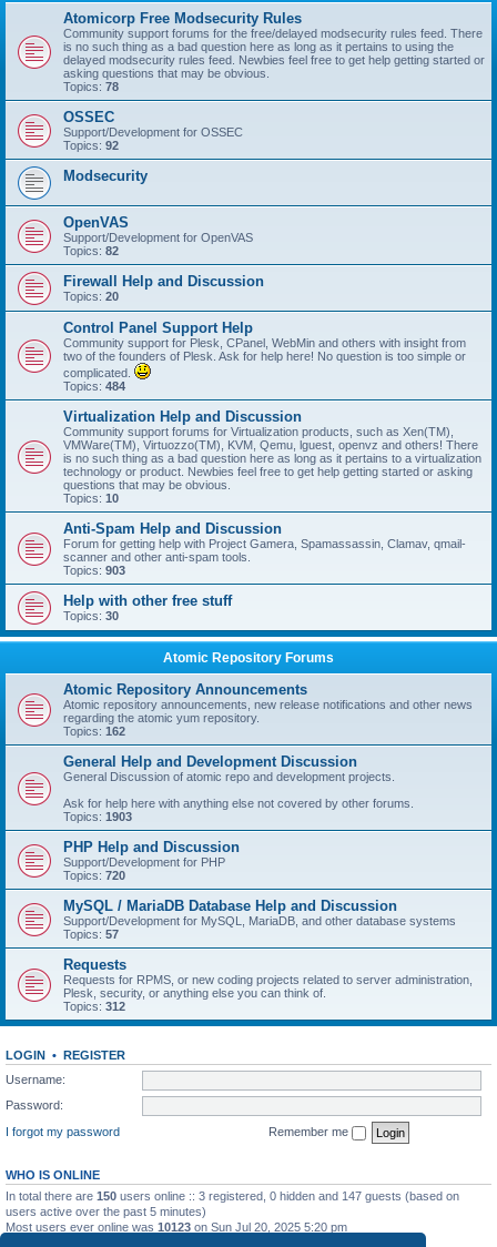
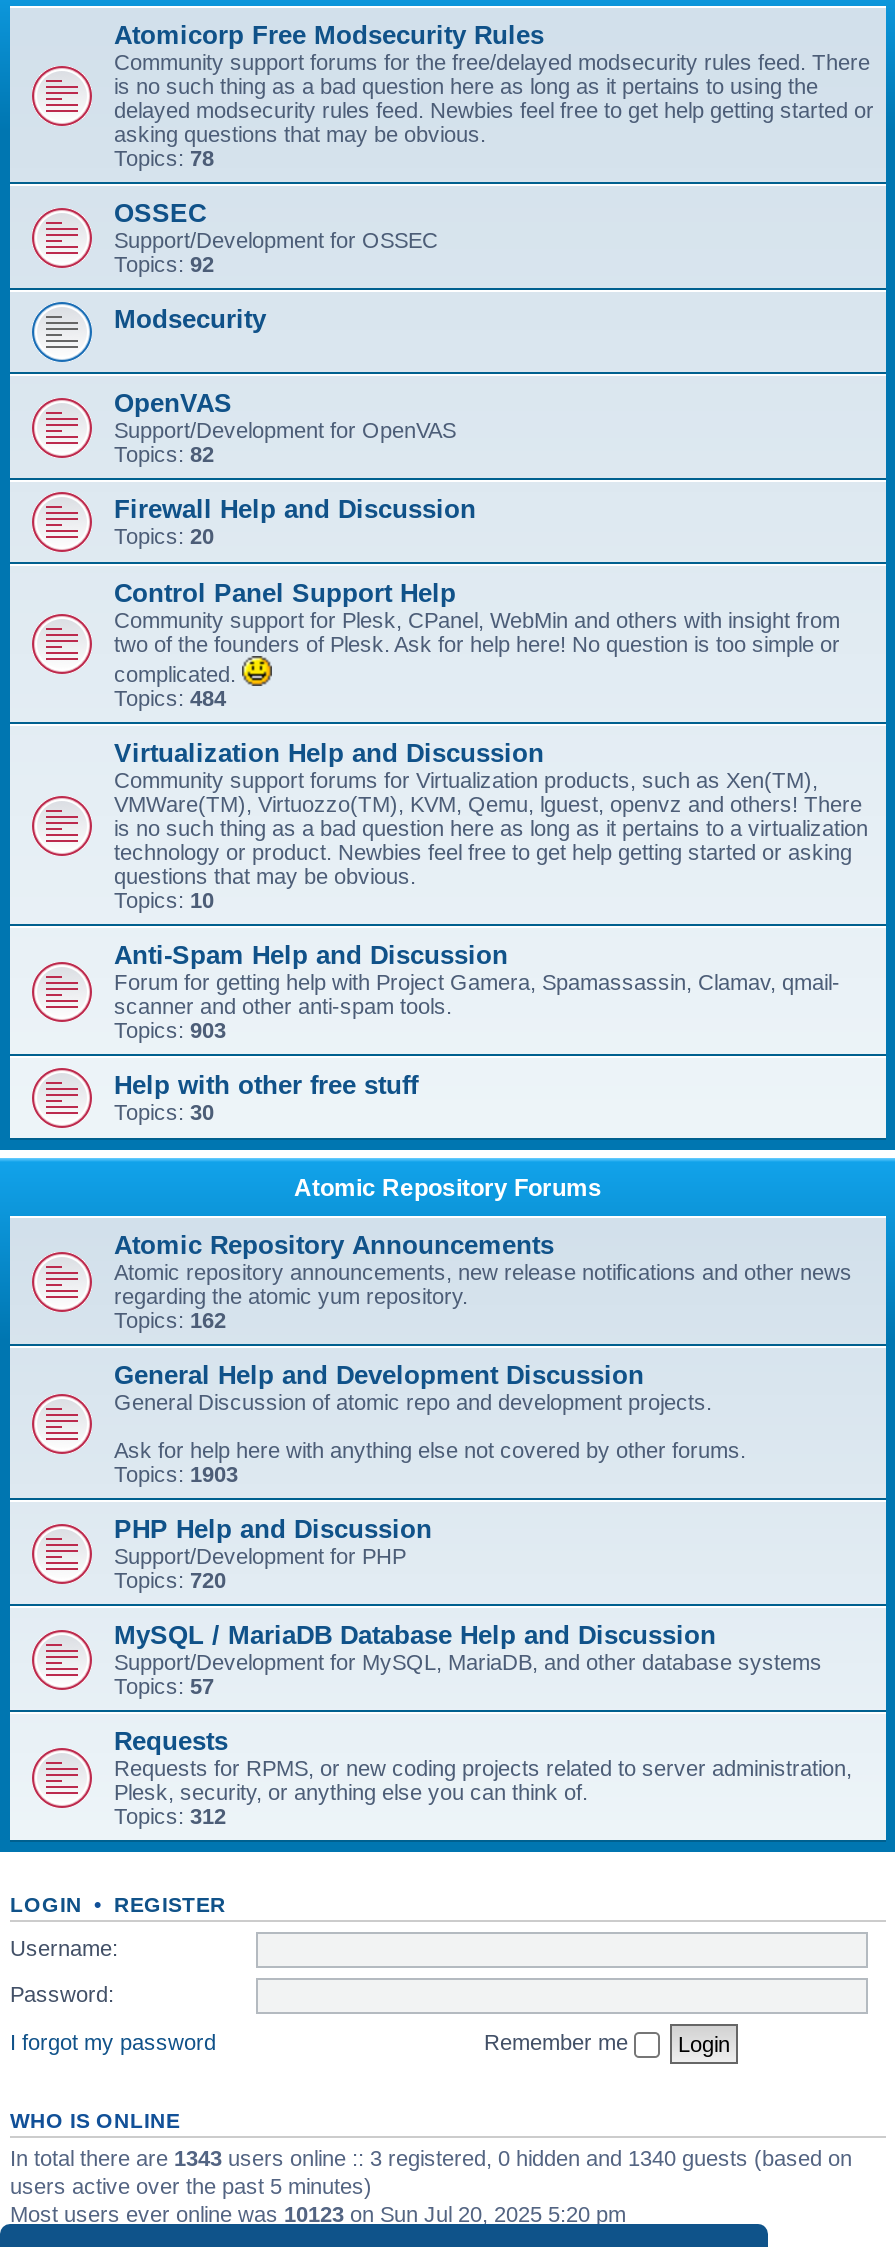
[6,1189,459,1202] In total there are 150 users online :: 3 registered, 0 hidden and 147 guests (based on -> [10,2145,852,2169] In total there are 1343 users online :: 3 registered, 0 hidden and 1340 guests (based on

